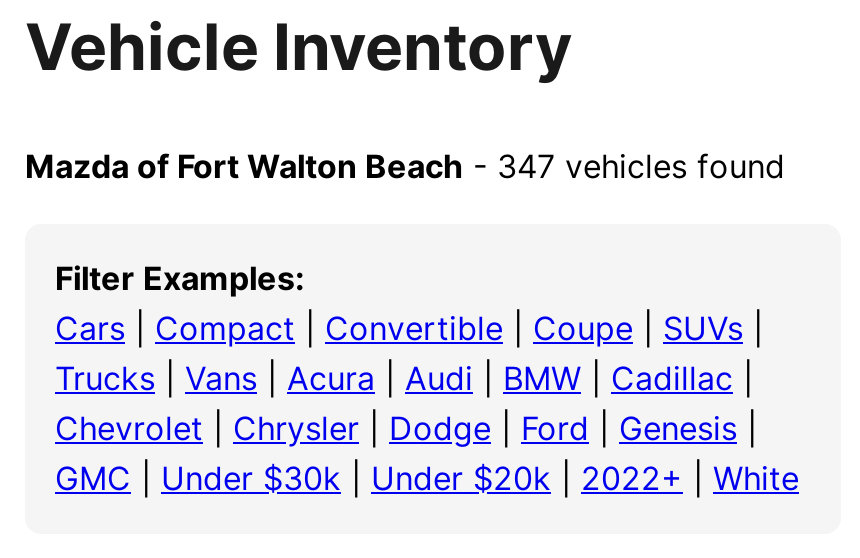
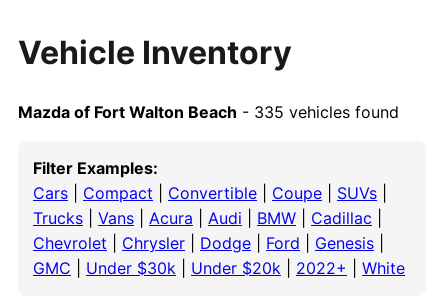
[25,146,785,186] Mazda of Fort Walton Beach - 347 vehicles found -> [18,102,399,122] Mazda of Fort Walton Beach - 335 vehicles found

